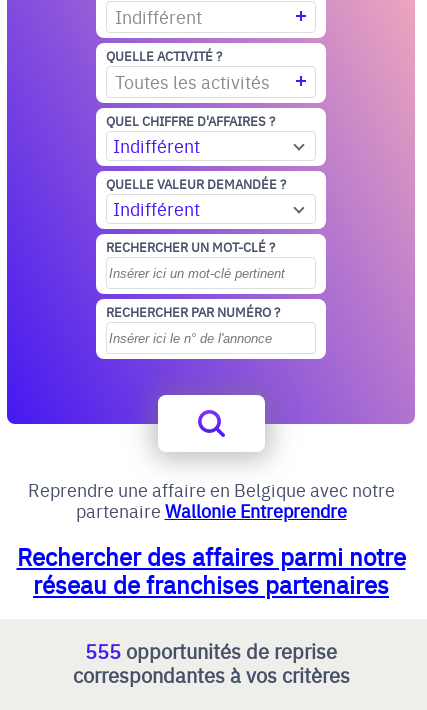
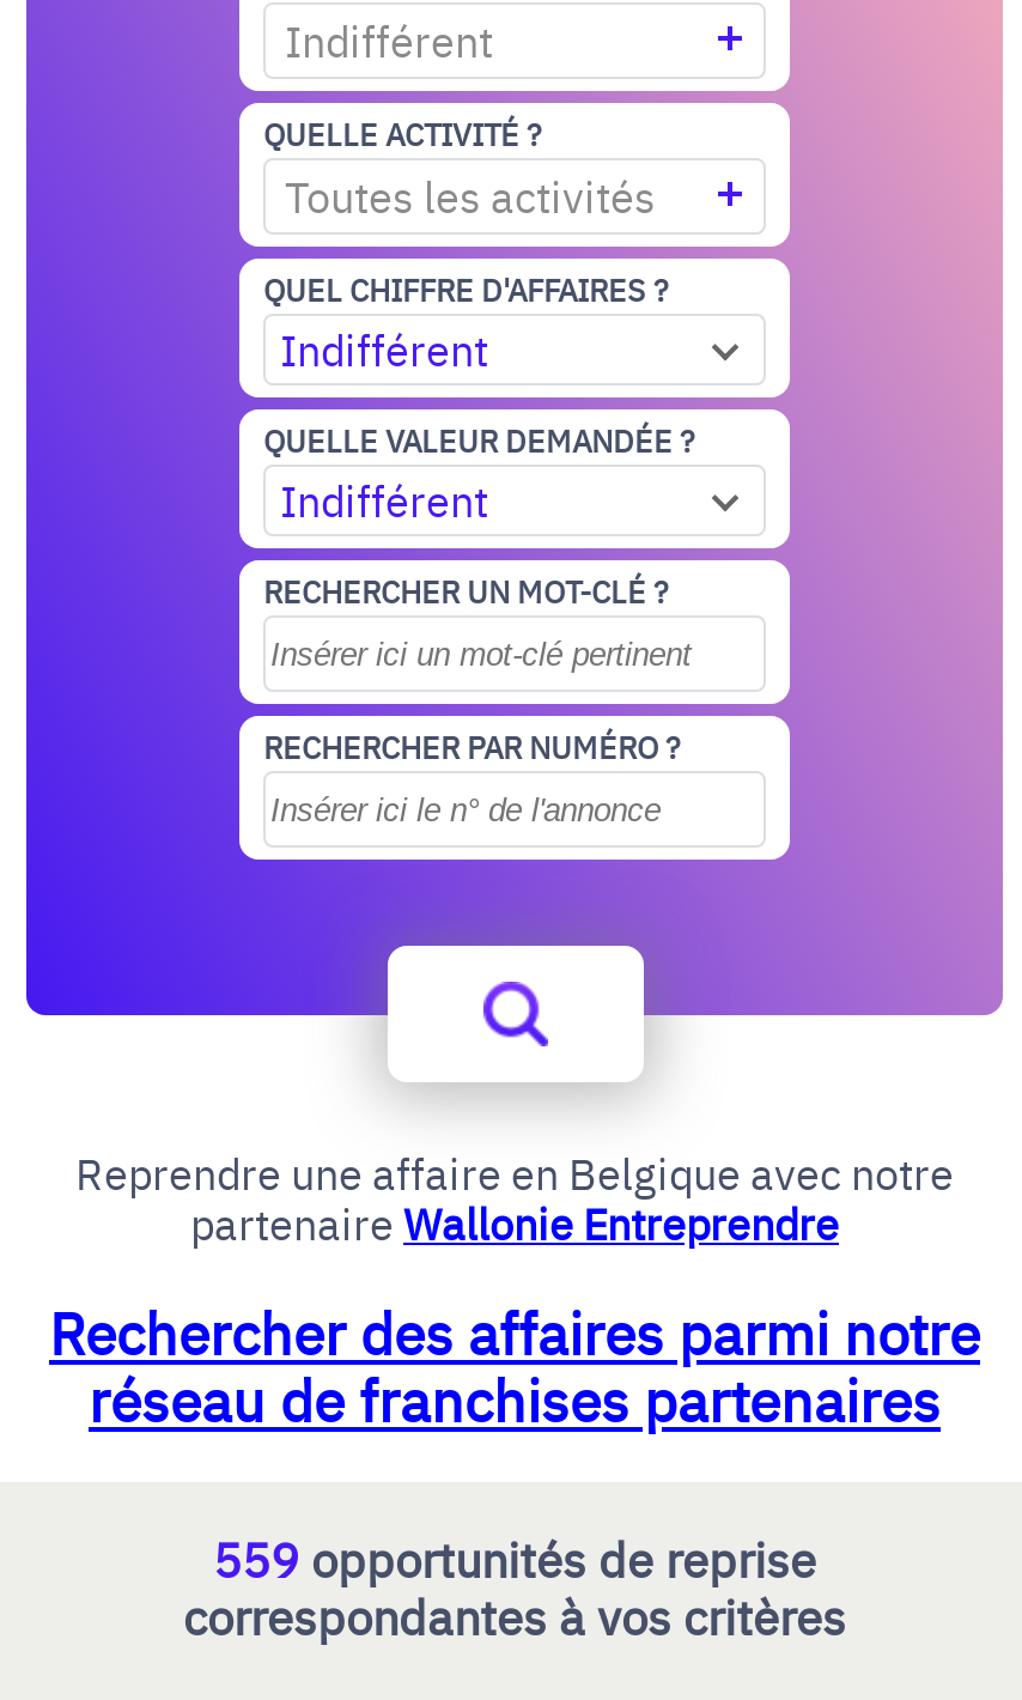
[85,637,337,664] 555 opportunités de reprise -> [213,1525,816,1590] 559 opportunités de reprise

